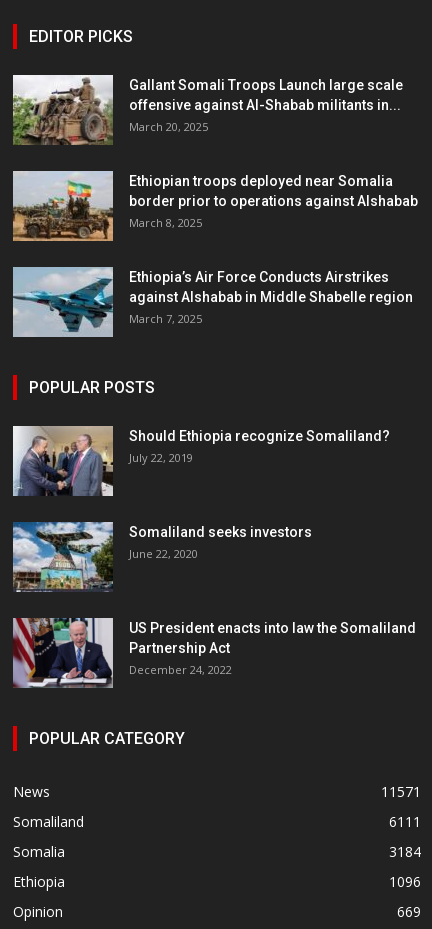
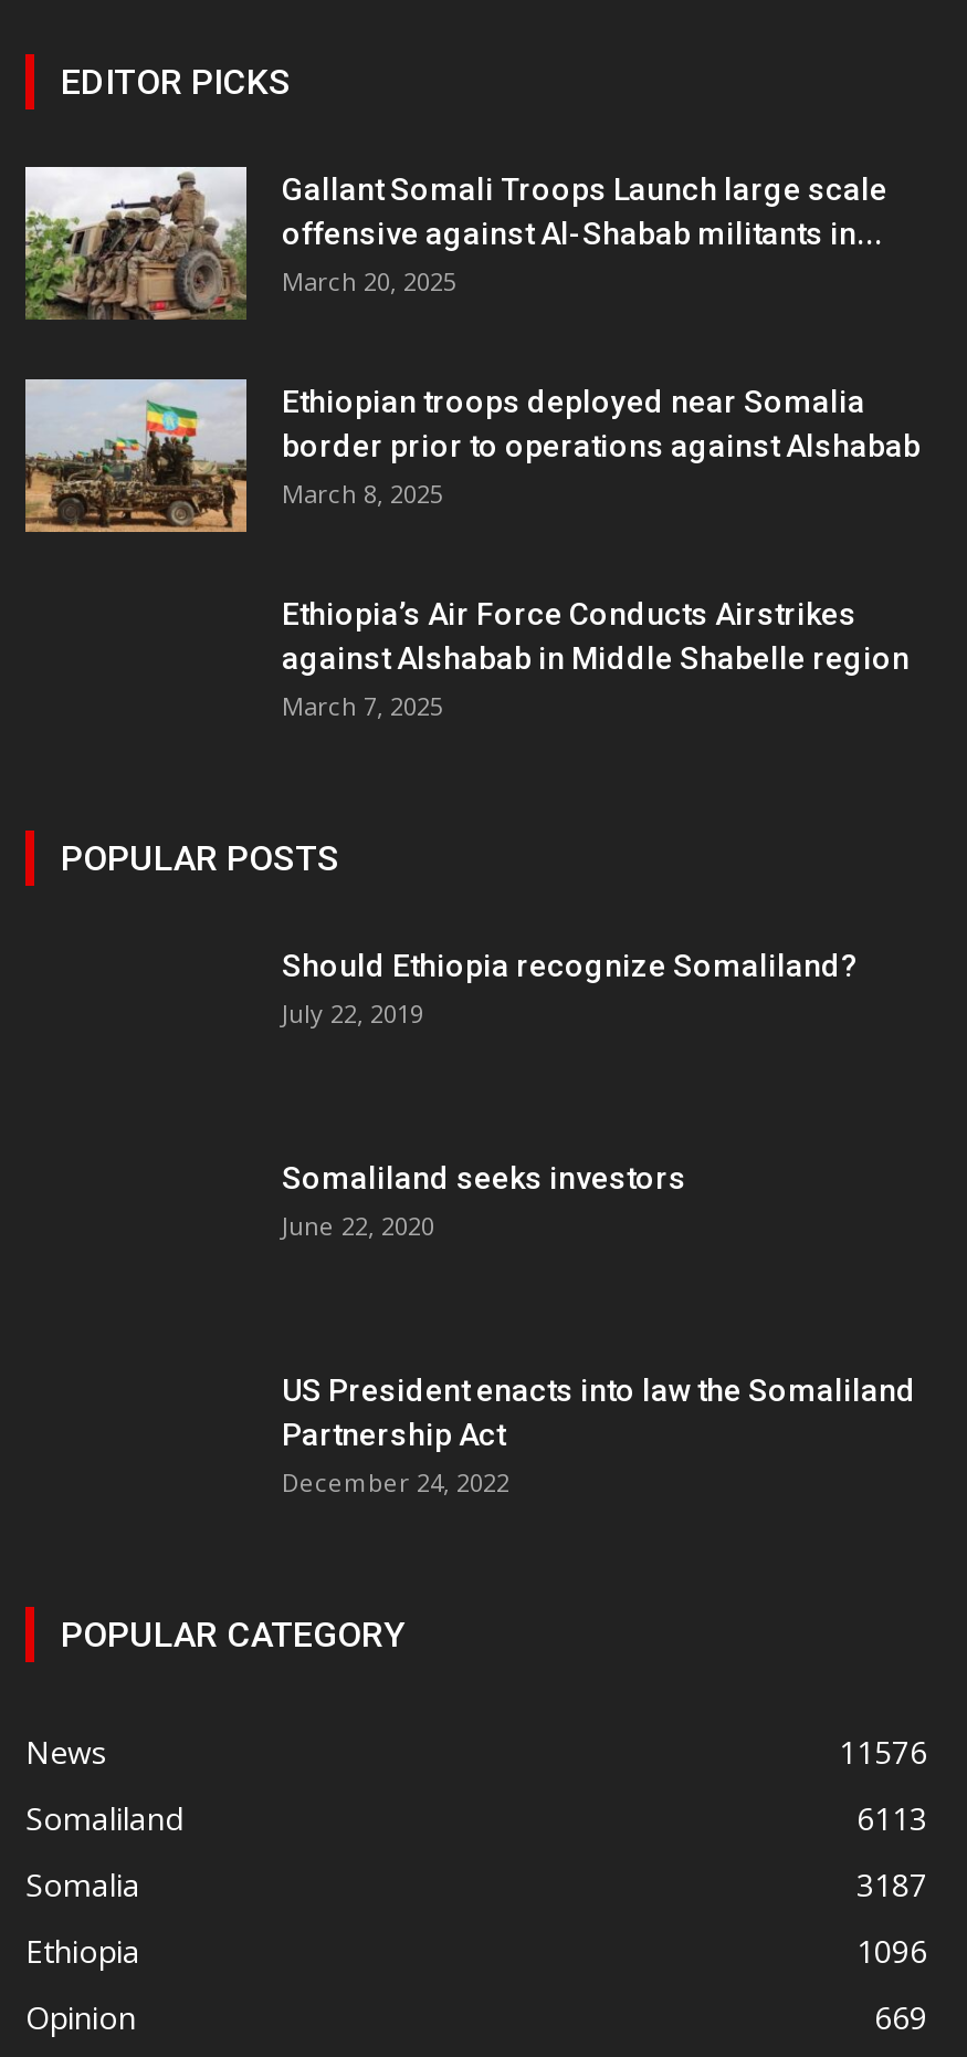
[12,266,114,338] [image] -> none
[12,425,114,497] [image] -> none
[12,521,114,593] [image] -> none
[12,617,114,689] [image] -> none
[381,782,421,801] 11571 -> [839,1731,927,1773] 11576
[389,812,421,831] 6111 -> [856,1797,927,1839] 6113
[389,842,421,861] 3184 -> [856,1864,927,1906] 3187

